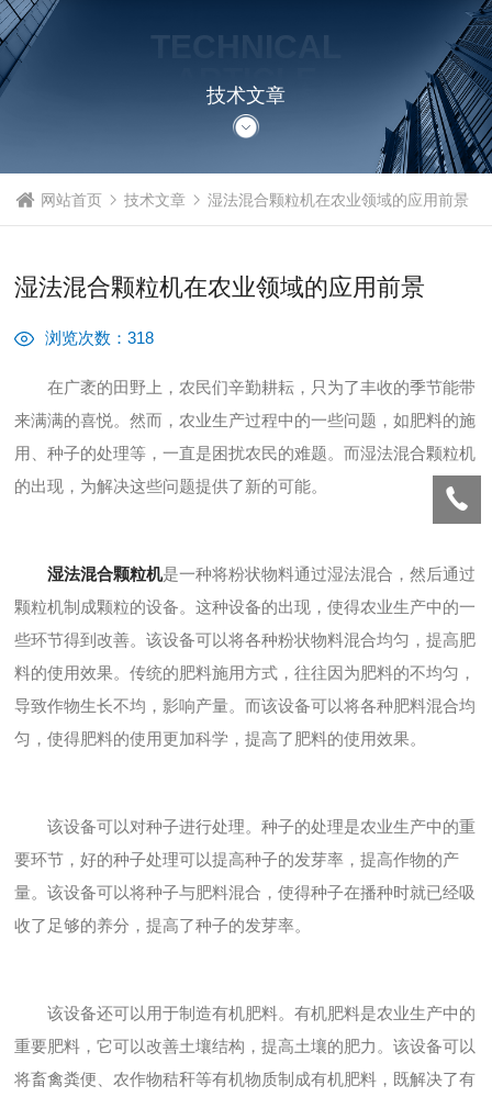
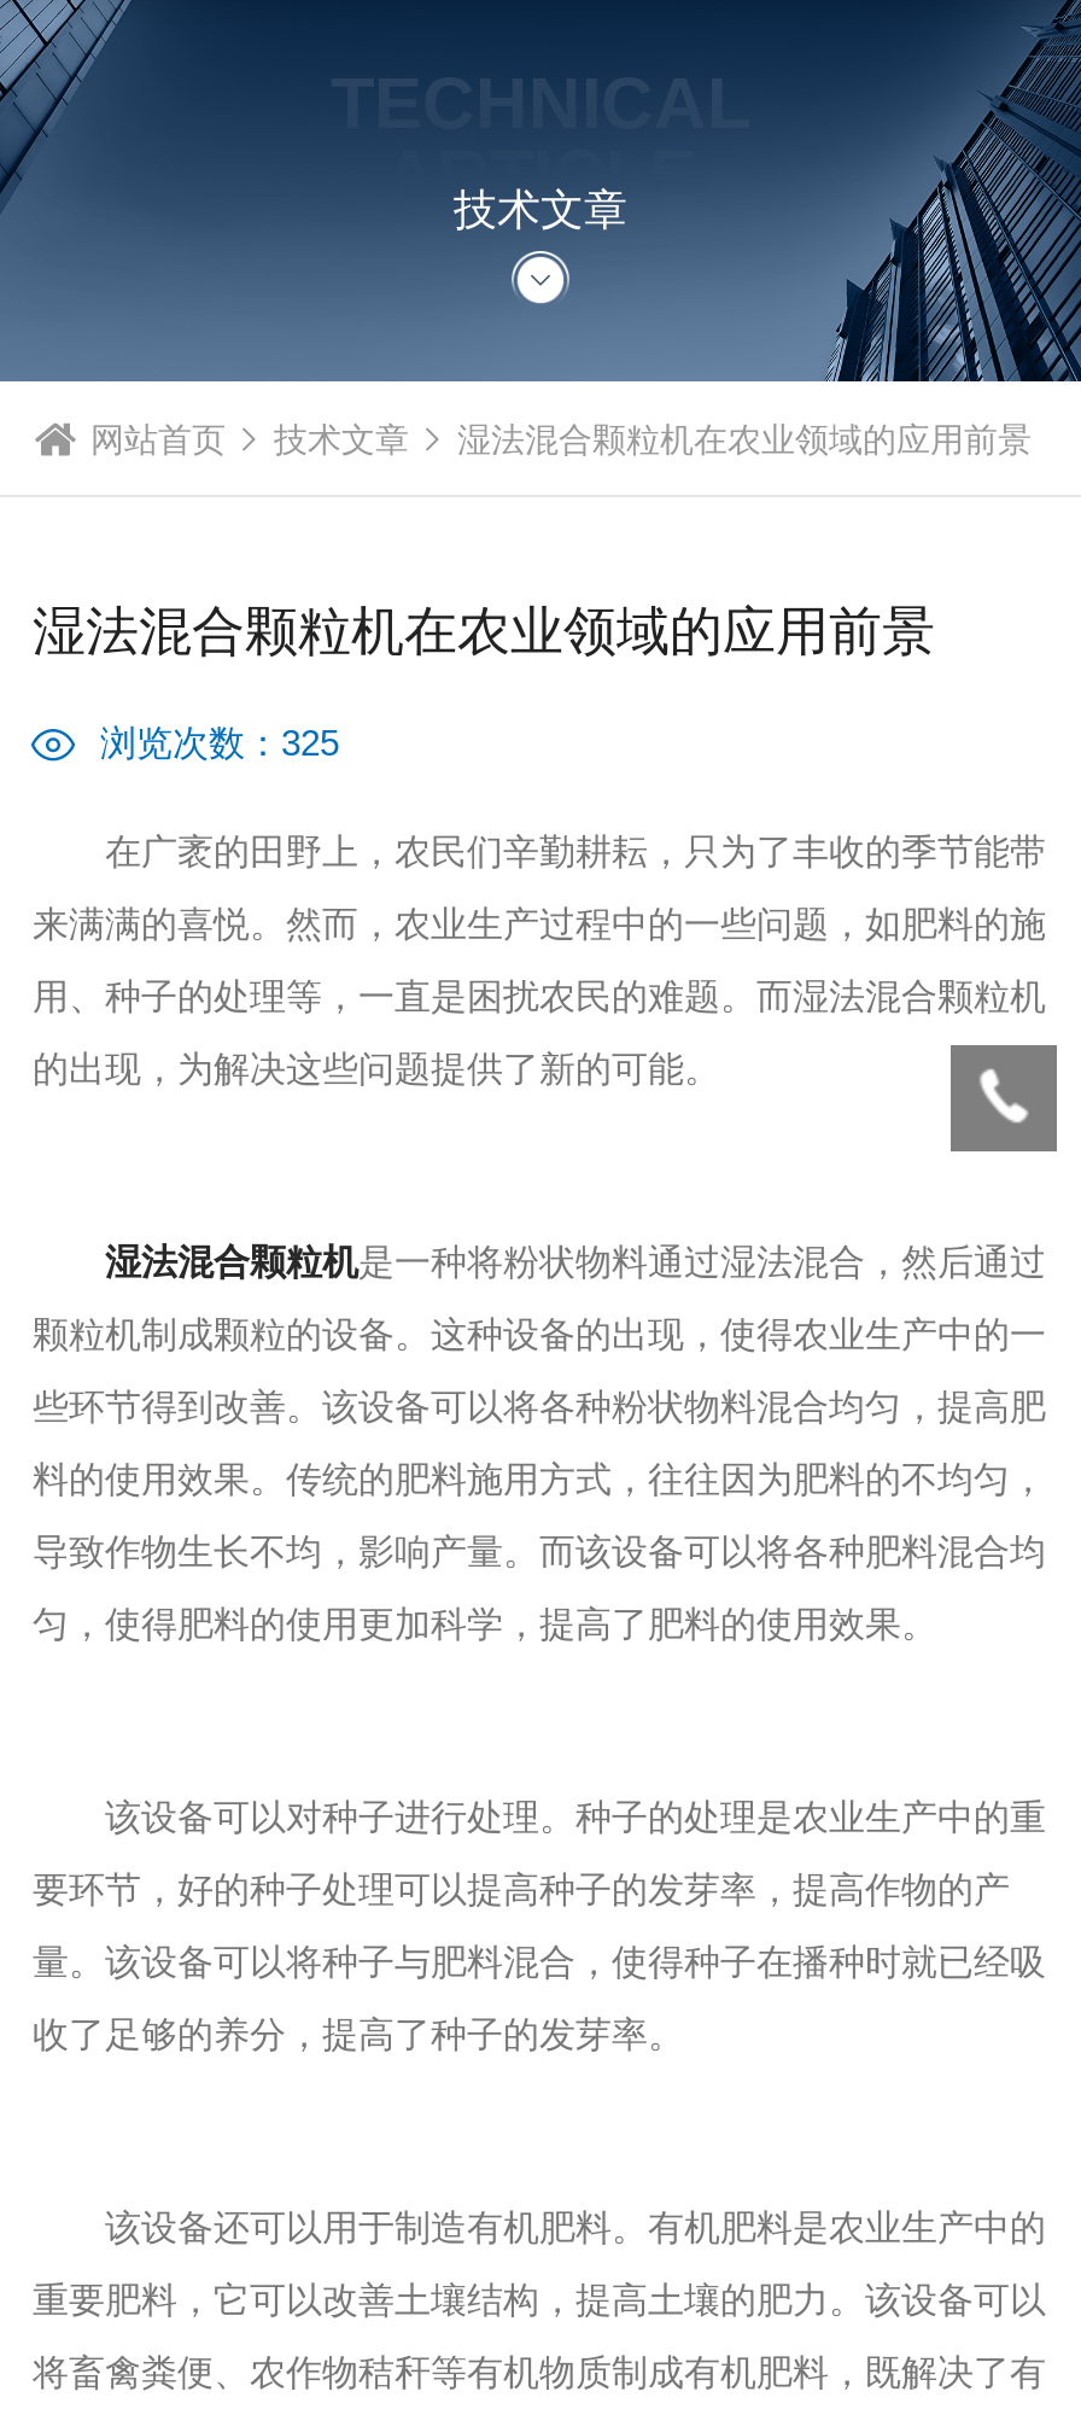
[45,328,154,347] 浏览次数：318 -> [100,722,339,763] 浏览次数：325

